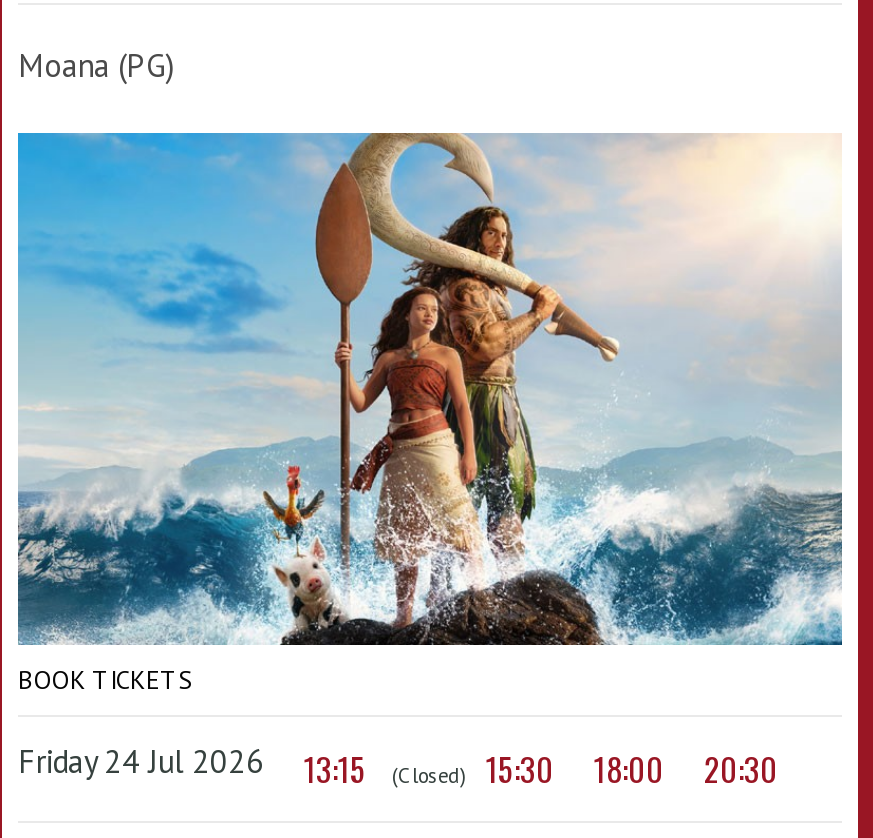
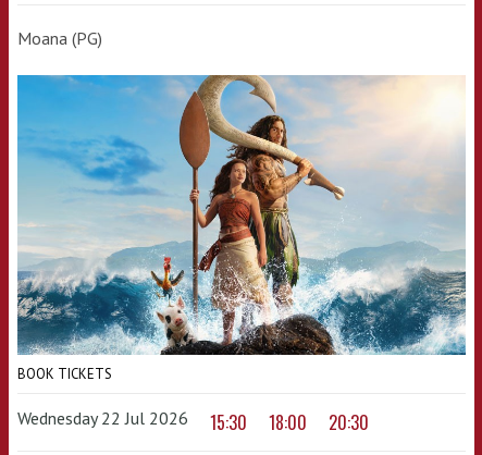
[18,742,466,794] Friday 24 Jul 2026 | 13:15 | (Closed) -> [17,407,188,429] Wednesday 22 Jul 2026

